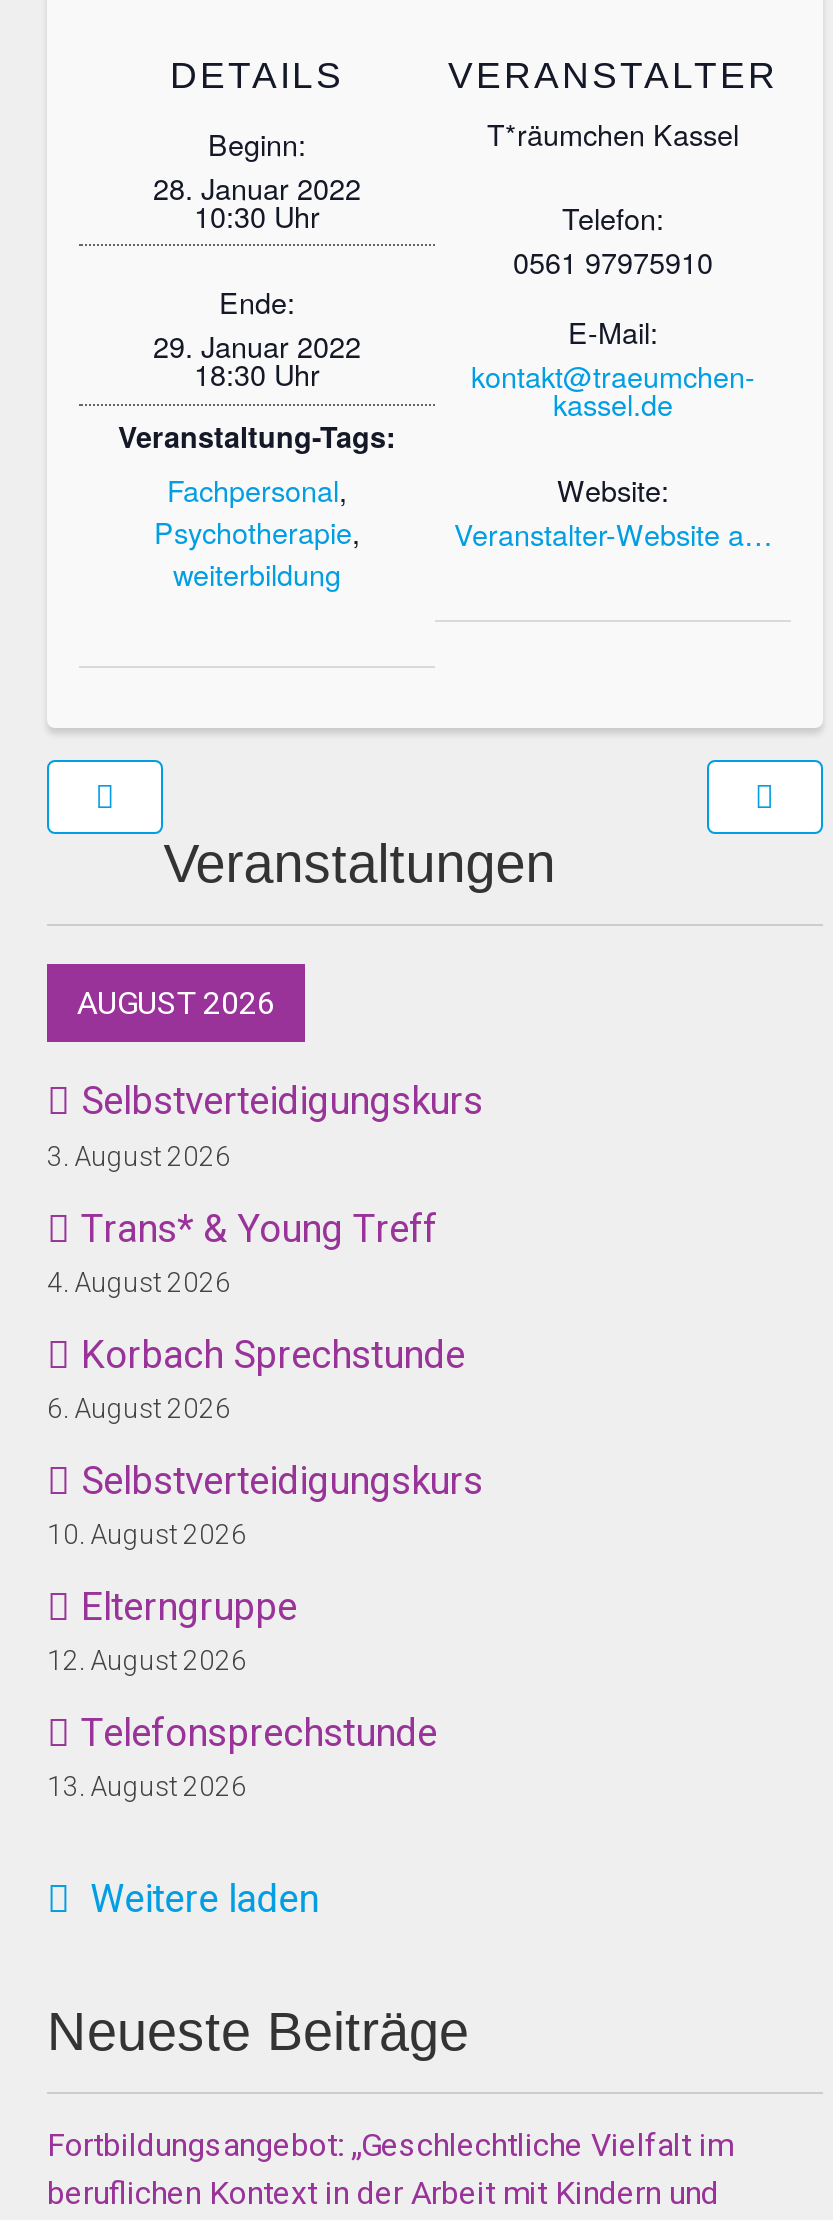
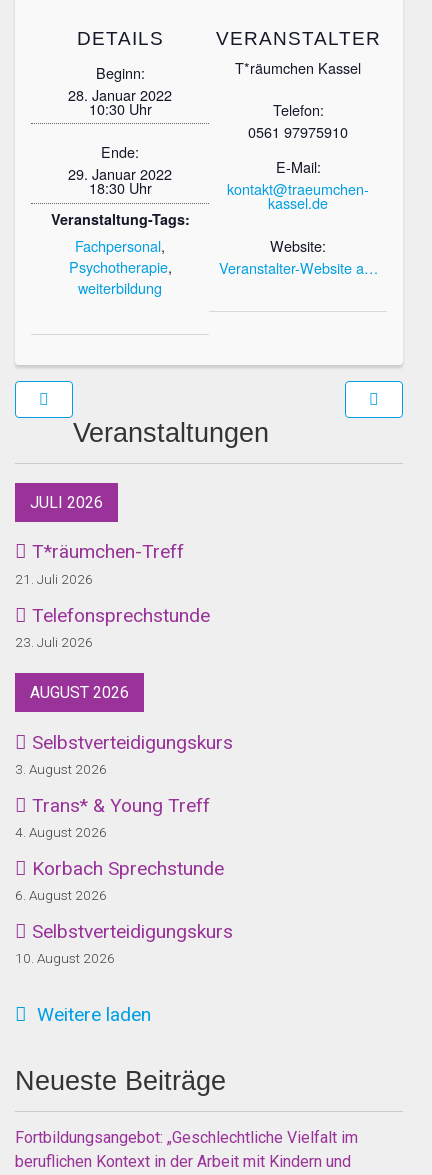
none -> [15,493,184,650] JULI 2026 | T*räumchen-Treff | 21. Juli 2026 | 23. Juli 2026
moved [47,984,483,1551] -> [15,683,233,966]: AUGUST 2026 | Selbstverteidigungskurs | 3. August 2026 | ... | Selbstverteidigungskurs | 10. August 2026
[47,1583,297,1803] Elterngruppe | 12. August 2026 | 13. August 2026 -> none
moved [71,1710,437,1756] -> [27,603,210,626]: Telefonsprechstunde

